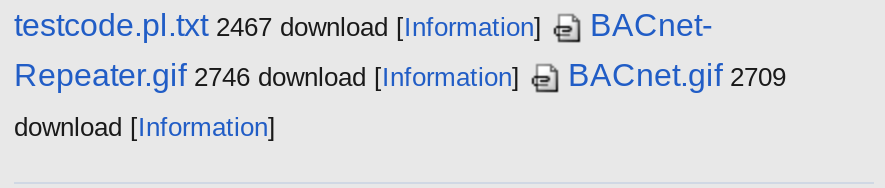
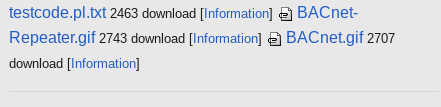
[14,9,542,43] testcode.pl.txt 2467 download [Information] -> [9,4,273,21] testcode.pl.txt 2463 download [Information]
[14,59,520,93] Repeater.gif 2746 download [Information] -> [9,29,262,46] Repeater.gif 2743 download [Information]
[568,59,786,93] BACnet.gif 2709 -> [286,29,395,46] BACnet.gif 2707

